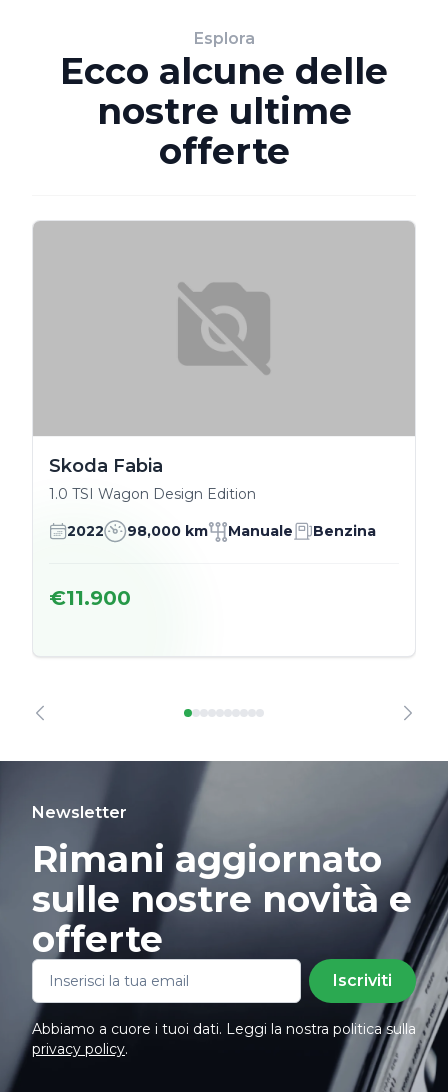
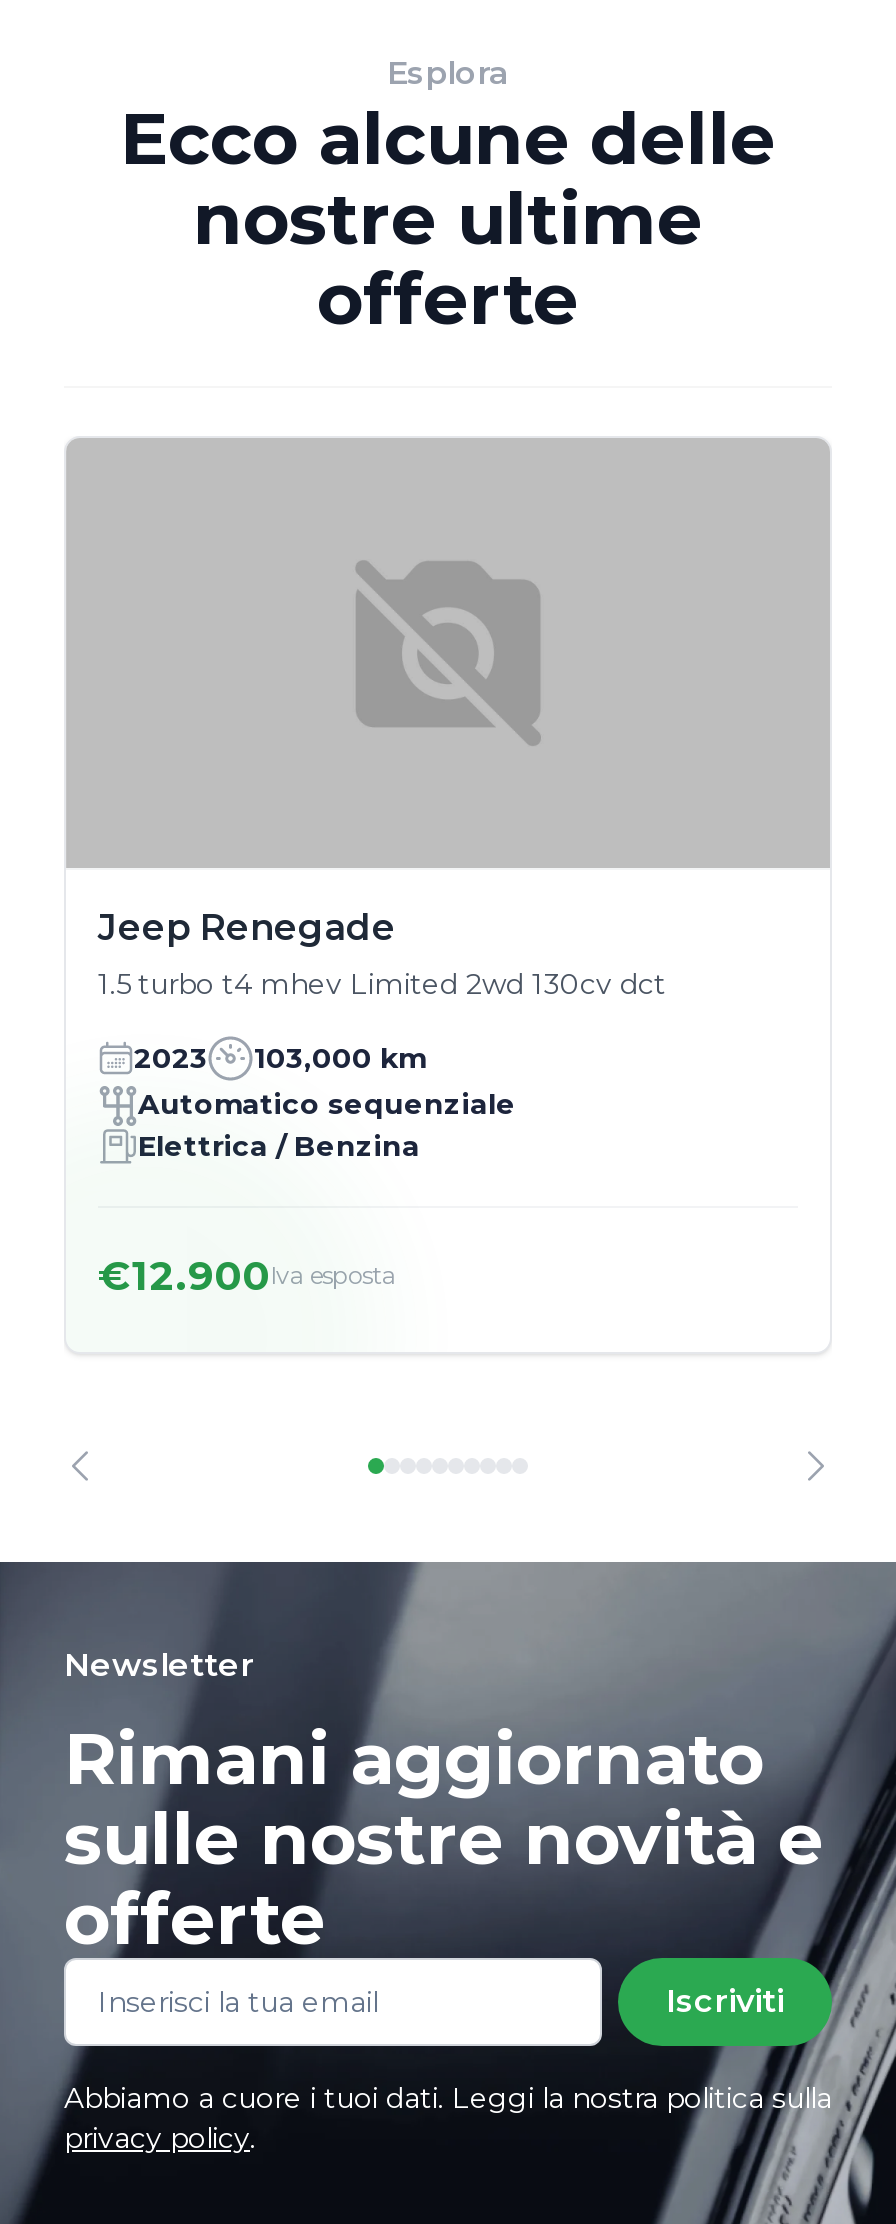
[49,455,256,503] Skoda Fabia | 1.0 TSI Wagon Design Edition -> [98,906,666,1002] Jeep Renegade | 1.5 turbo t4 mhev Limited 2wd 130cv dct
[67,522,376,540] 2022 | 98,000 km | Manuale | Benzina -> [134,1041,516,1164] 2023 | 103,000 km | Automatico sequenziale | Elettrica / Benzina
[49,586,131,610] €11.900 -> [98,1252,396,1300] €12.900Iva esposta

